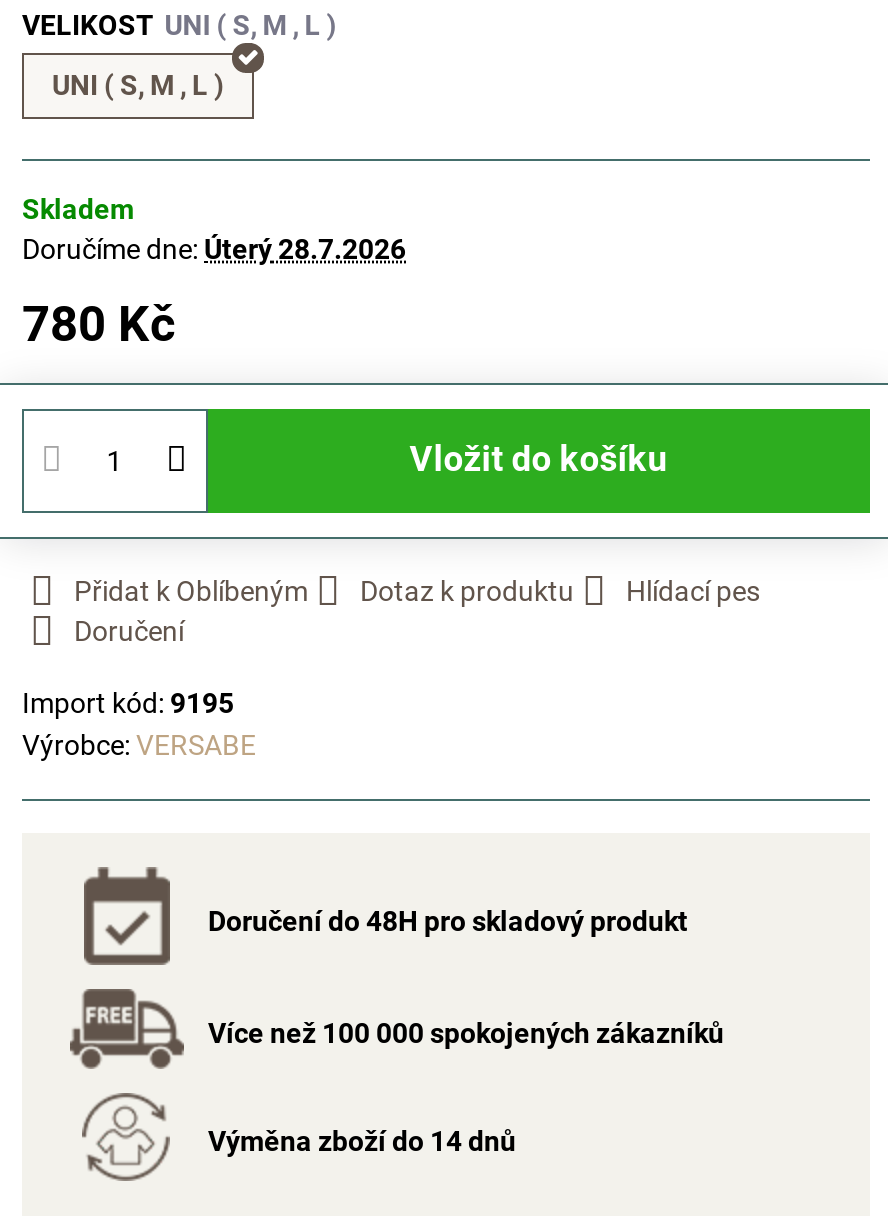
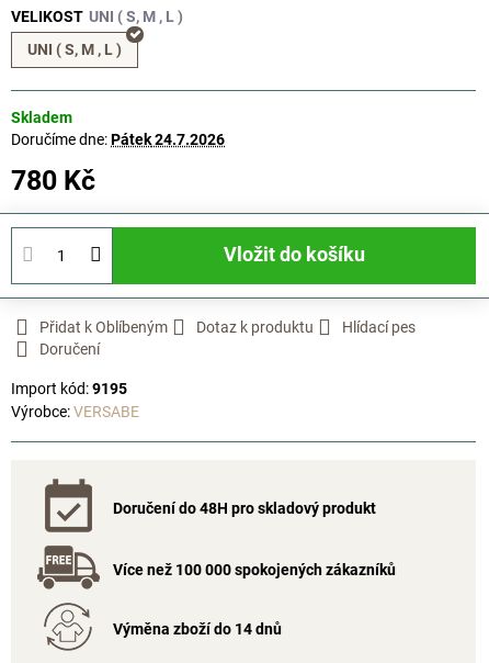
[22,233,406,265] Doručíme dne: Úterý 28.7.2026 -> [11,130,225,148] Doručíme dne: Pátek 24.7.2026

